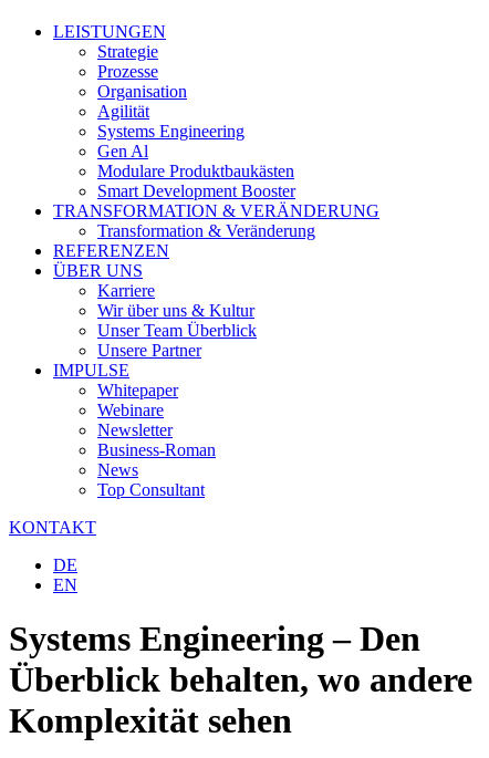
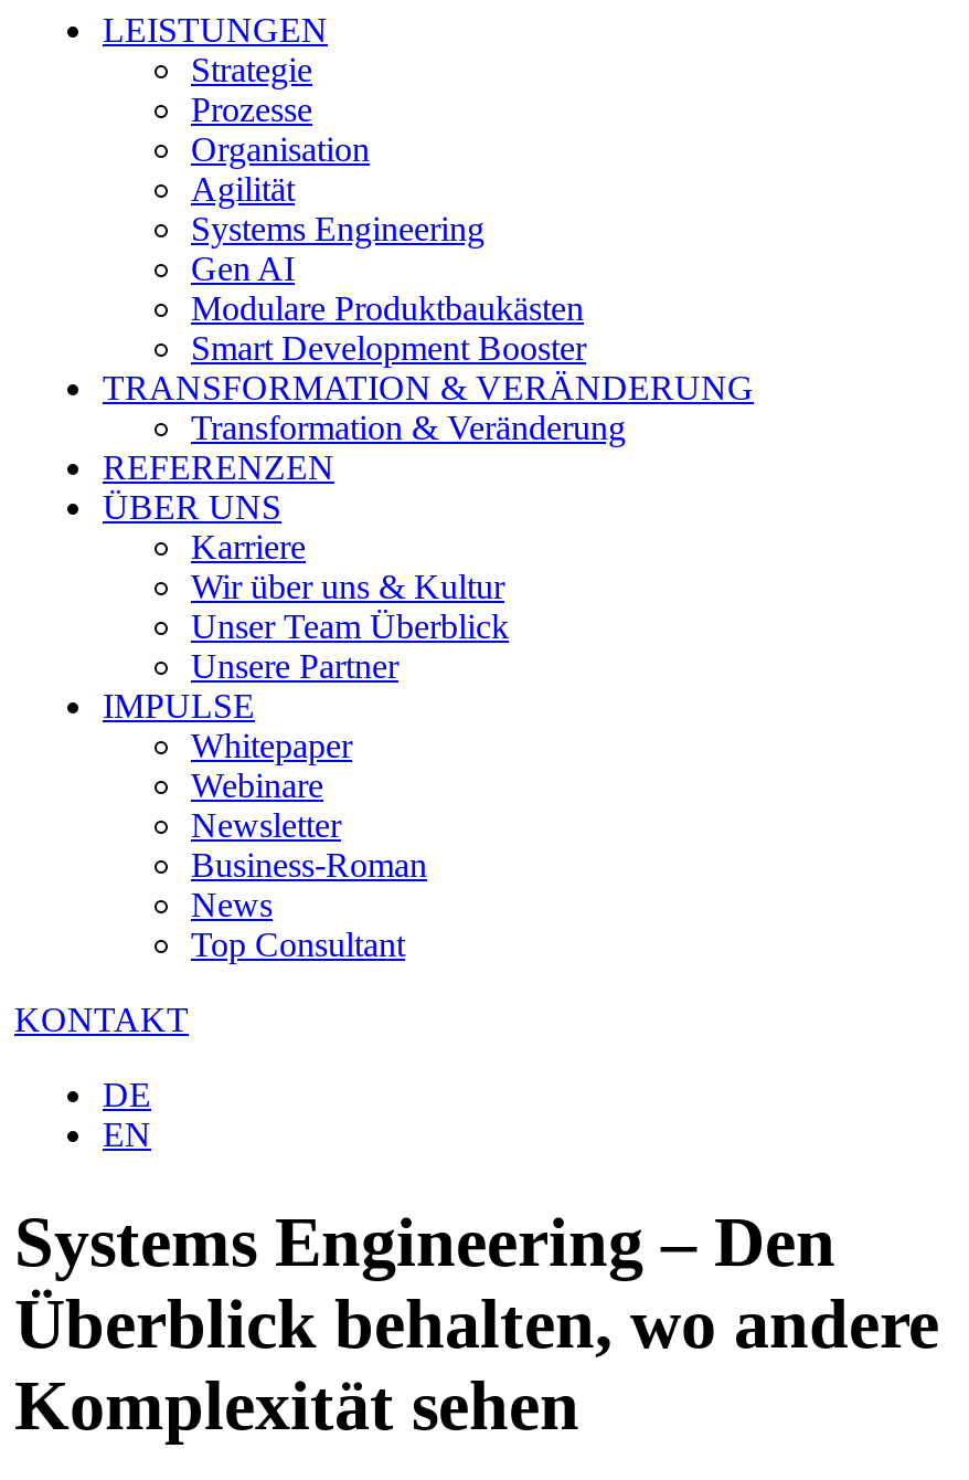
[97,142,148,160] Gen Al -> [191,250,295,287] Gen AI

